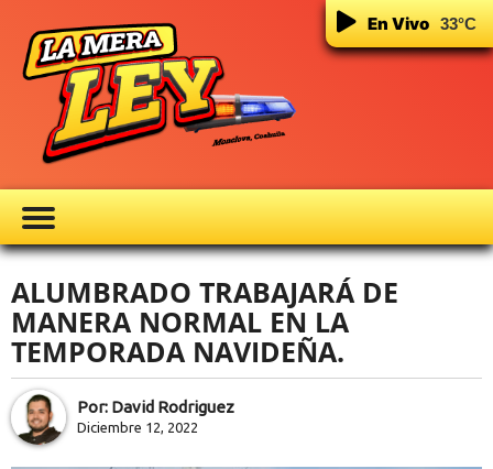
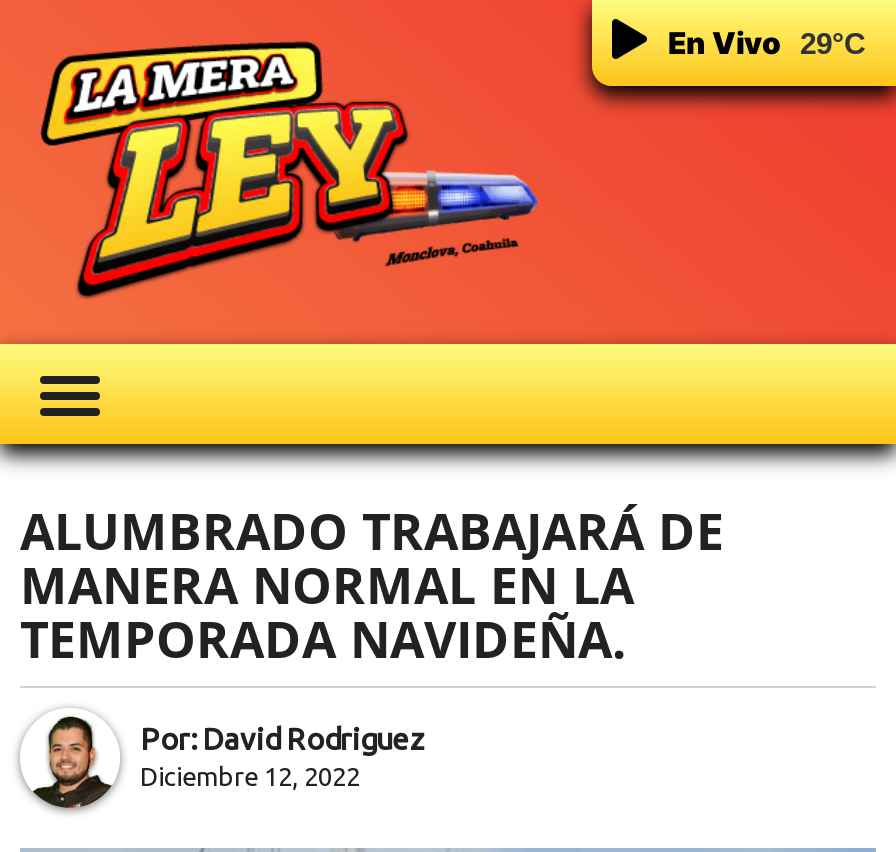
[368,13,476,34] En Vivo 33°C -> [668,24,866,62] En Vivo 29°C

